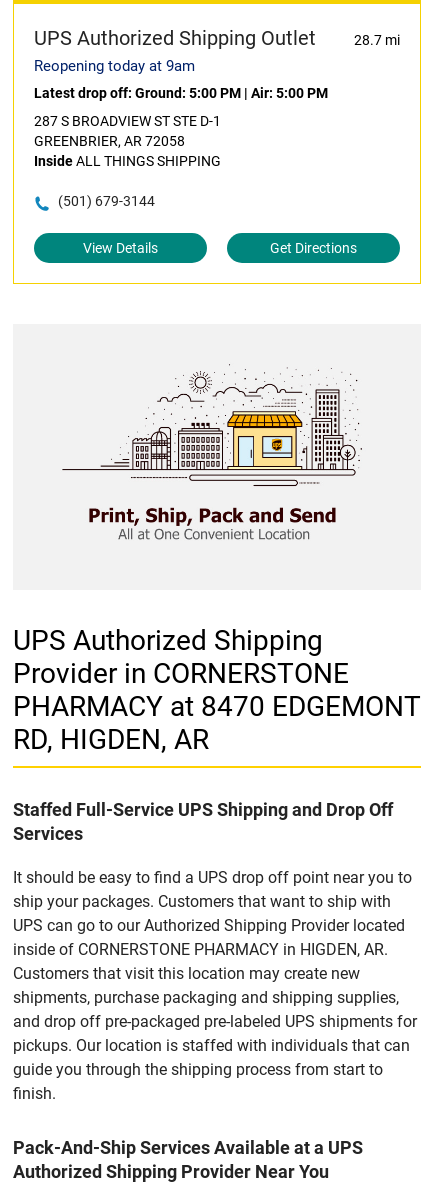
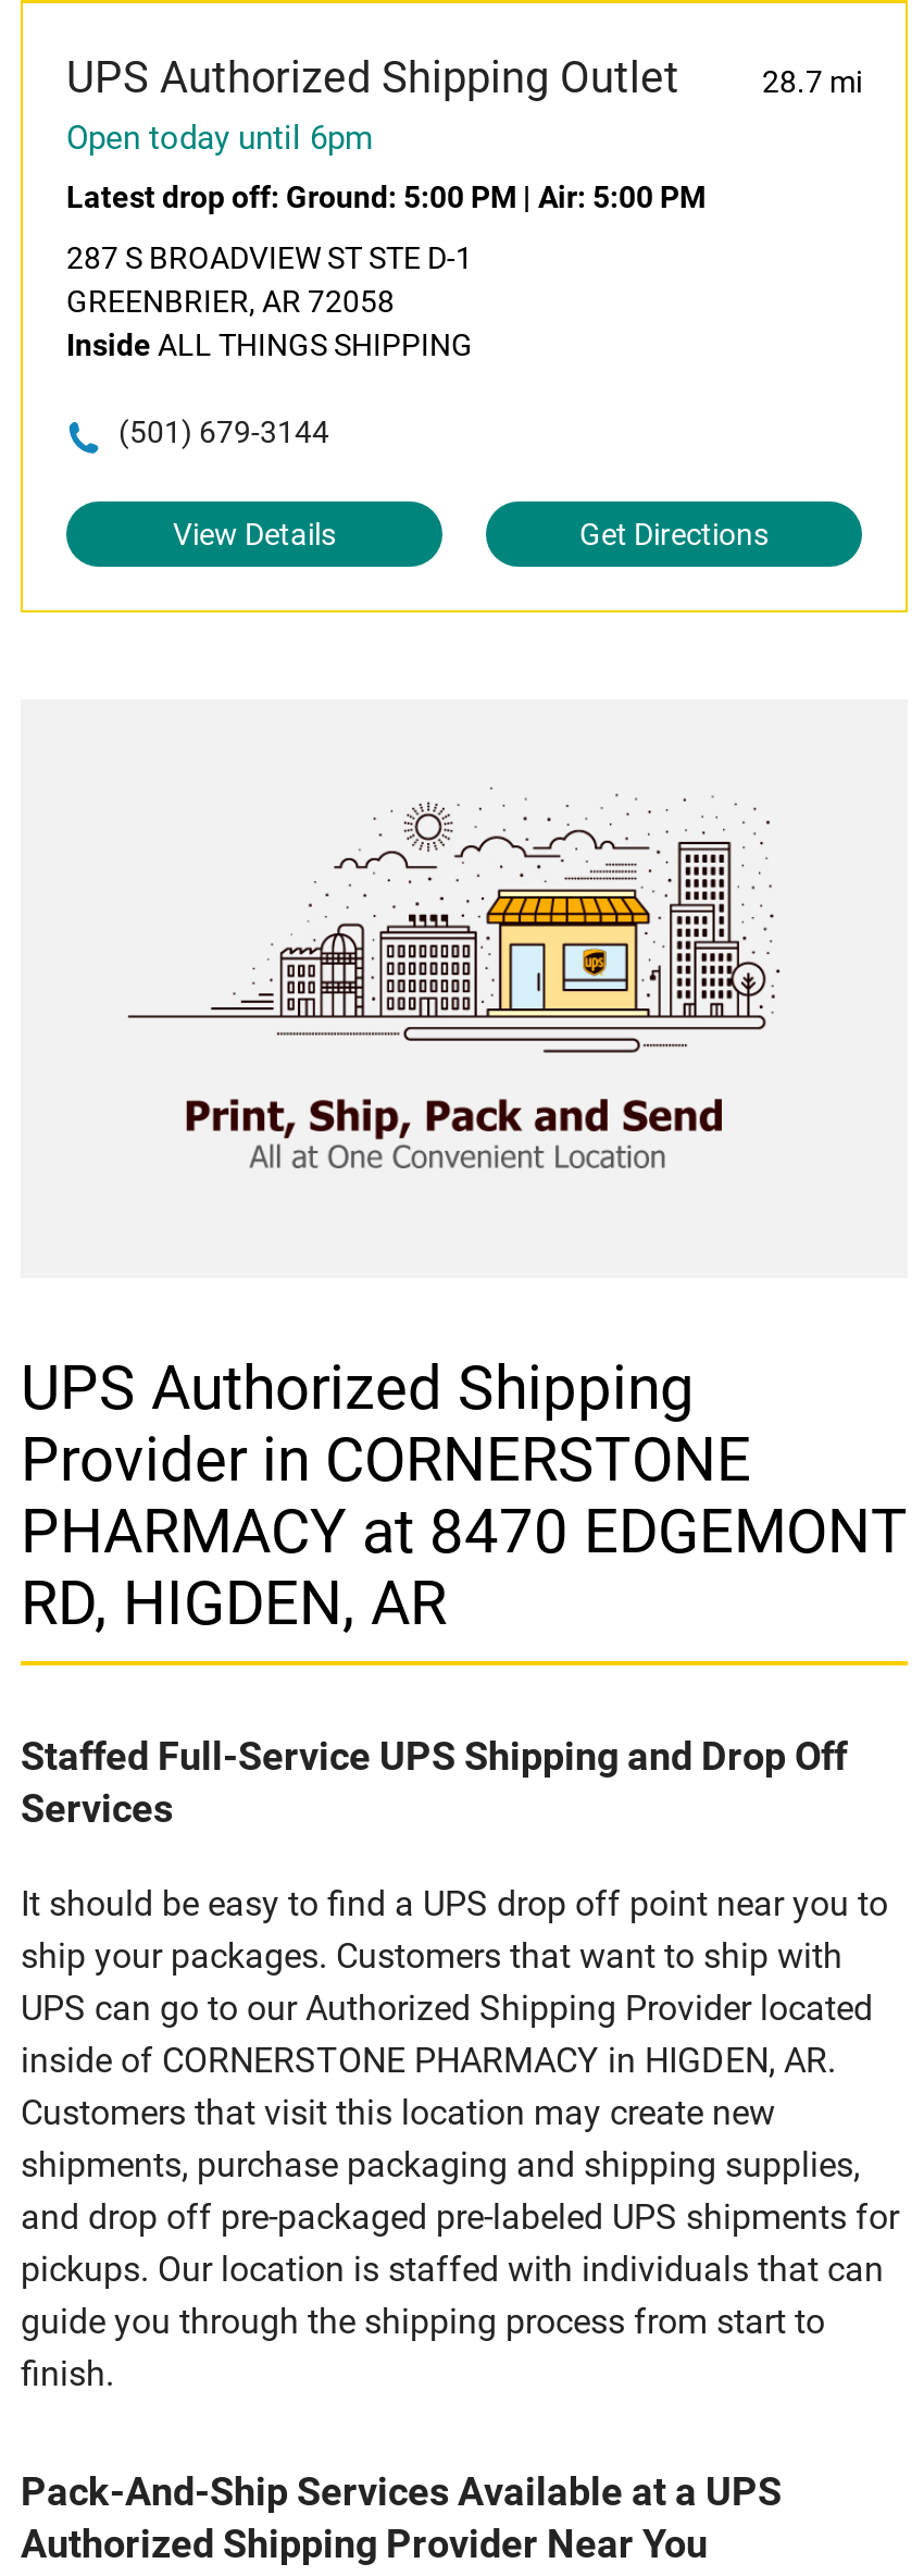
[34,57,195,75] Reopening today at 9am -> [66,119,373,158] Open today until 6pm

